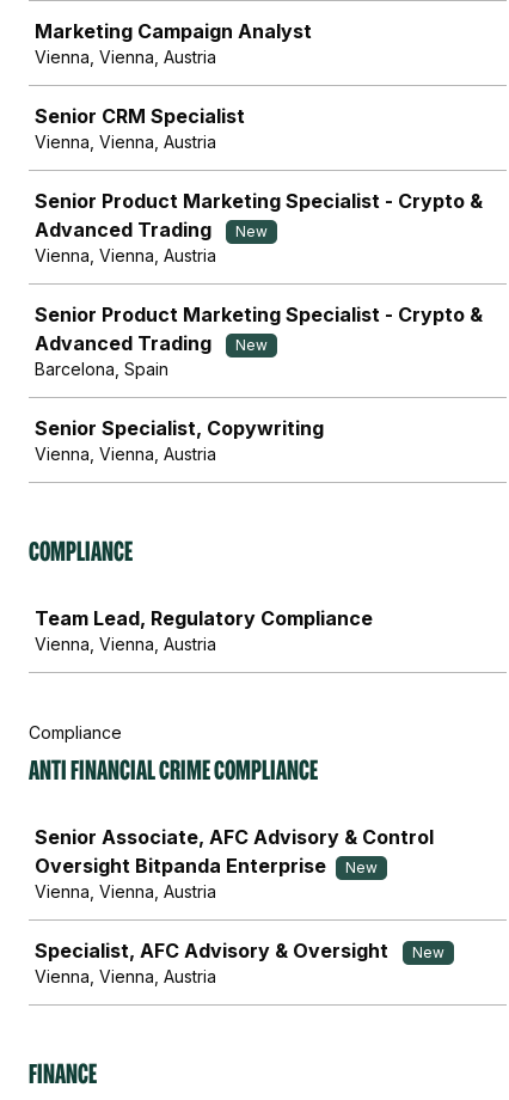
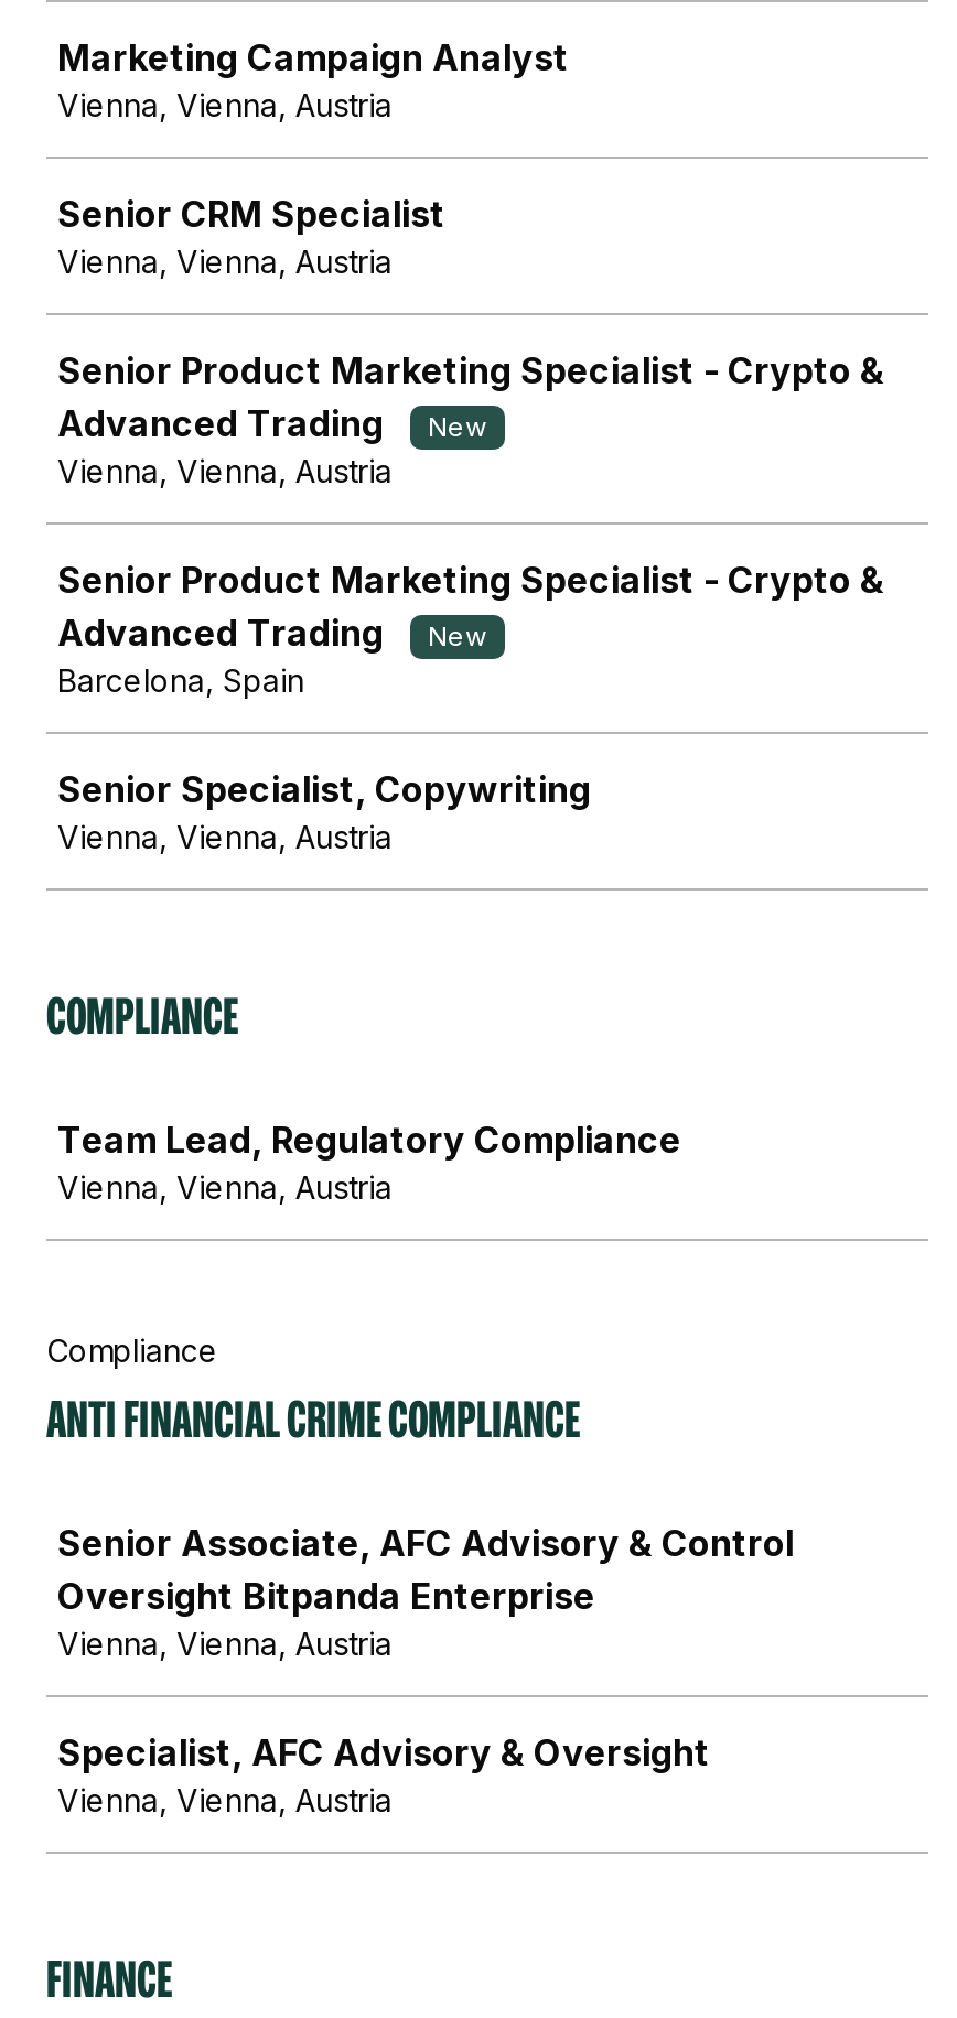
[345,858,378,876] New -> none
[412,943,444,961] New -> none

